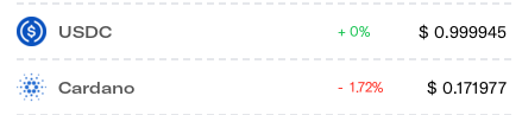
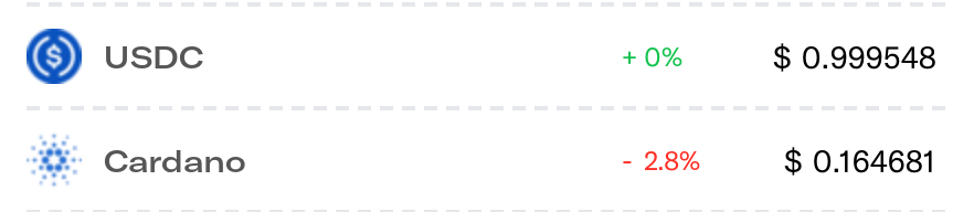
[418,21,506,42] $ 0.999945 -> [773,36,936,76] $ 0.999548
[349,78,382,95] 1.72% -> [644,142,699,176] 2.8%
[427,76,506,98] $ 0.171977 -> [784,140,936,180] $ 0.164681

